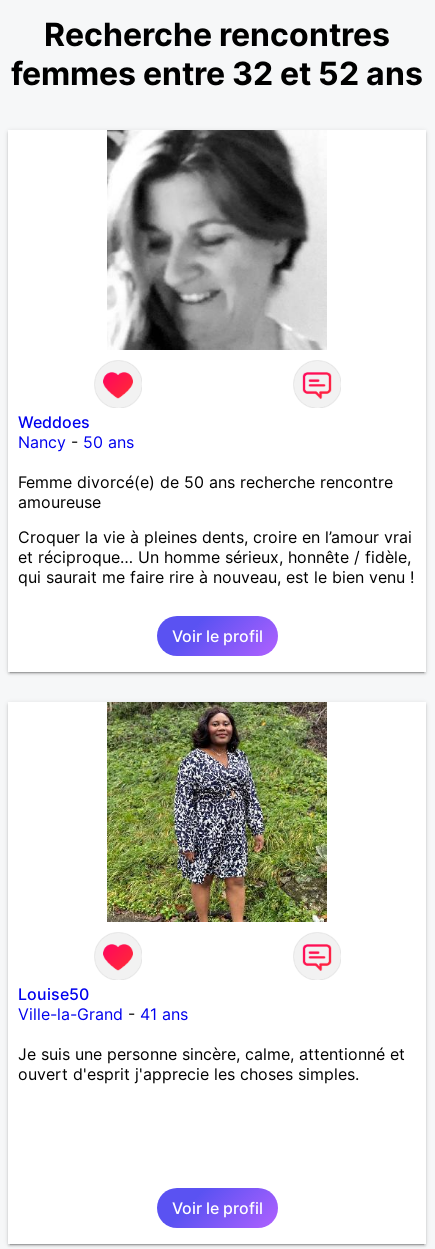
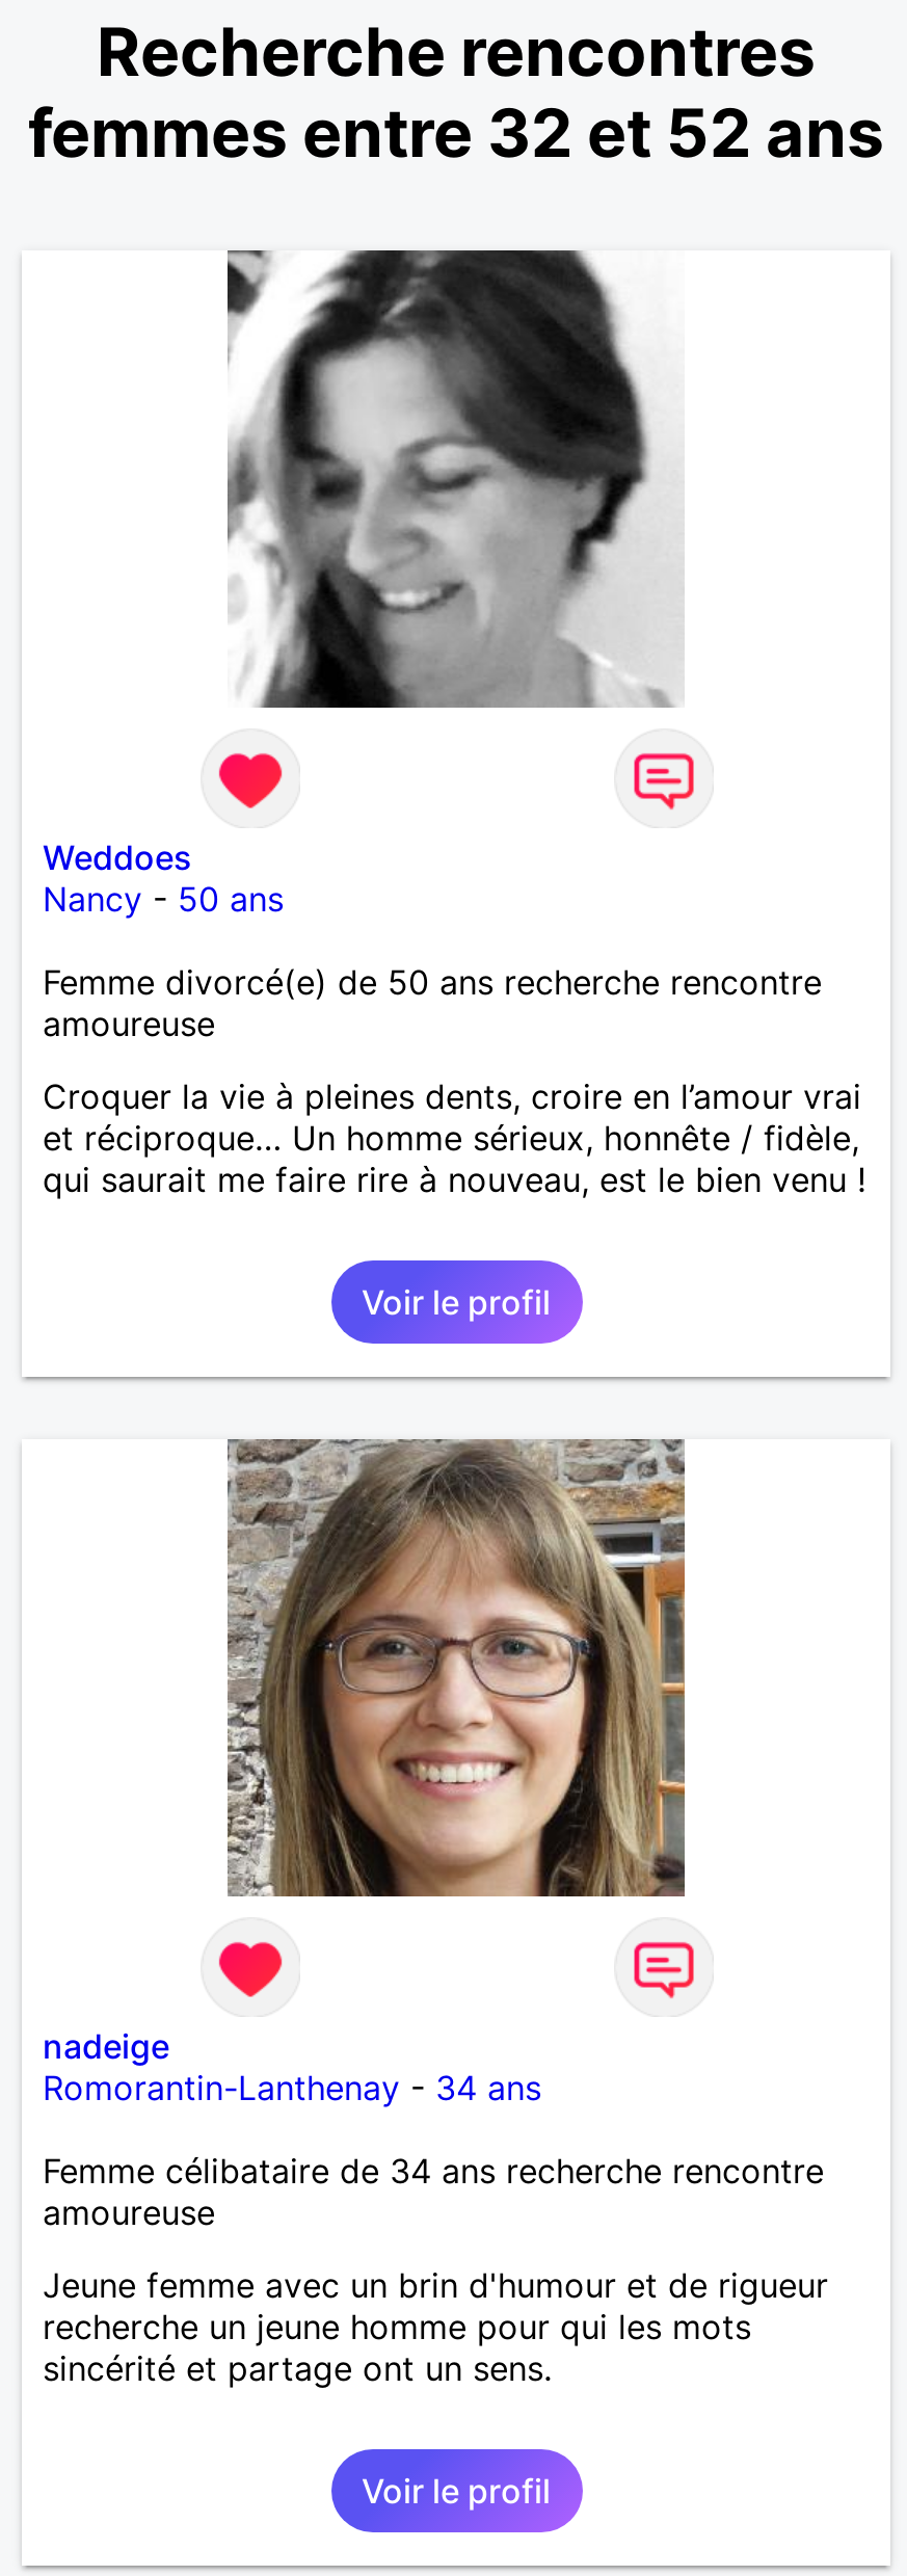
[106,702,328,923] [image] -> [228,1439,687,1898] [image]
[18,984,405,1084] Louise50 | Ville-la-Grand - 41 ans | Je suis une personne sincère, calme, attentionné et | ouvert d'esprit j'apprecie les choses simples. -> [43,2025,828,2389] nadeige | Romorantin-Lanthenay - 34 ans | Femme célibataire de 34 ans recherche rencontre | amoureuse | Jeune femme avec un brin d'humour et de rigueur | recherche un jeune homme pour qui les mots | sincérité et partage ont un sens.

